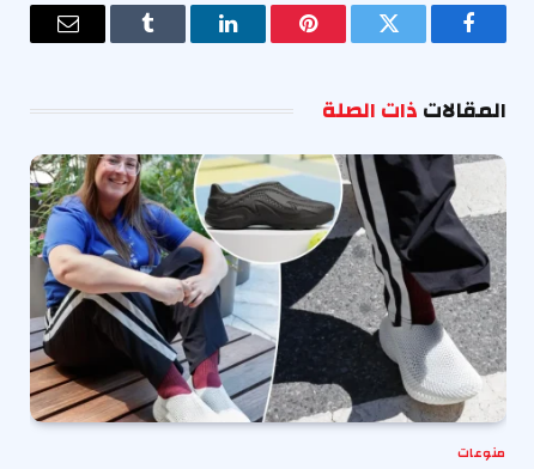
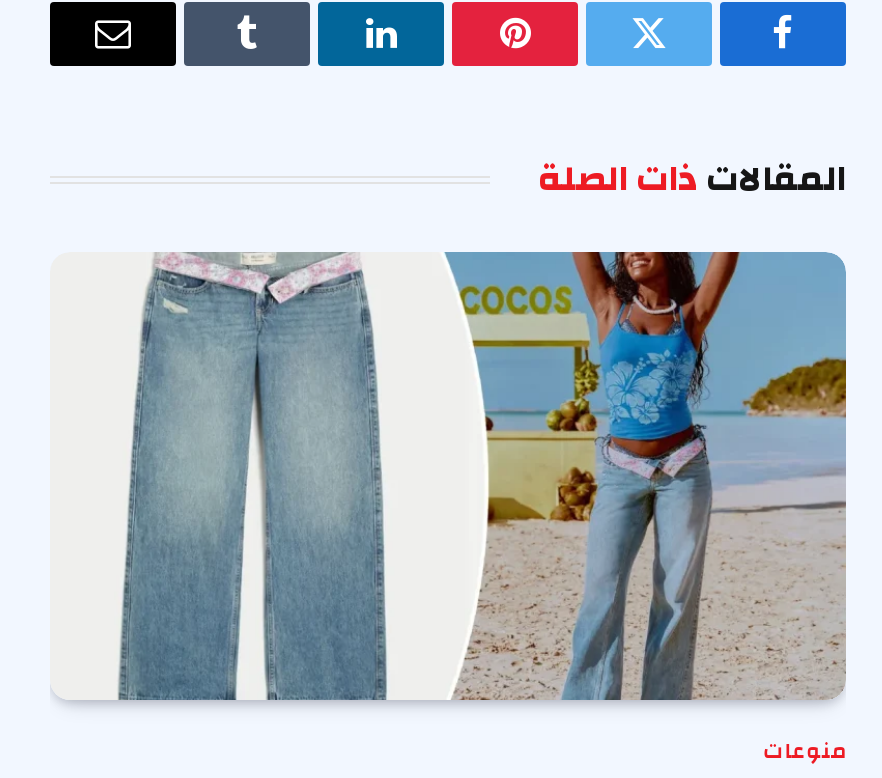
[29,153,506,424] [image] -> [50,250,848,702] [image]

